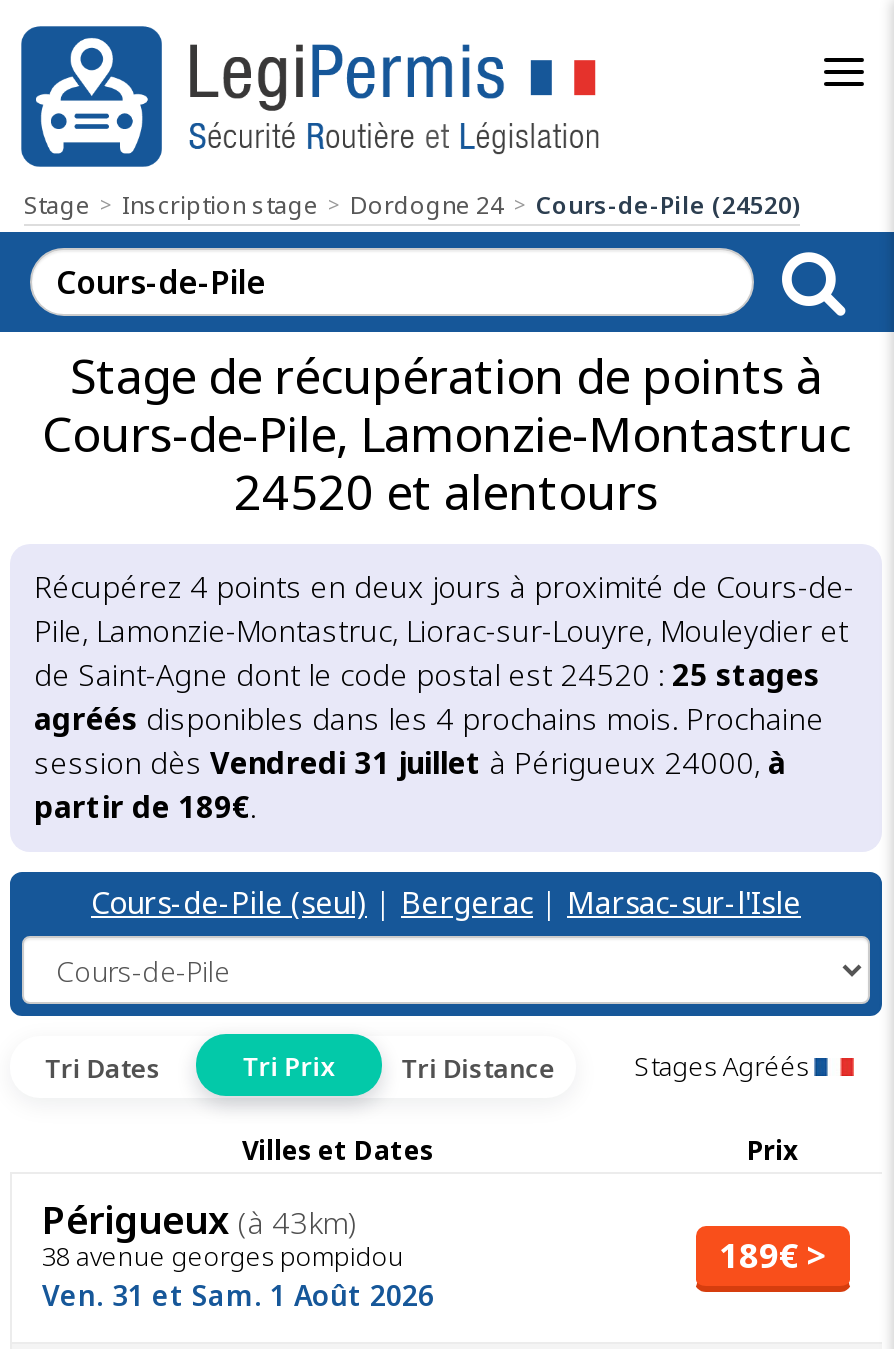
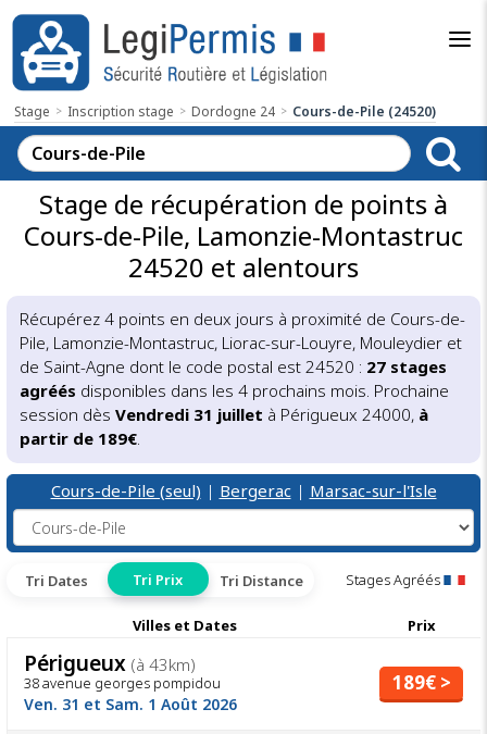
[34,654,820,694] de Saint-Agne dont le code postal est 24520 : 25 stages -> [20,356,447,377] de Saint-Agne dont le code postal est 24520 : 27 stages

